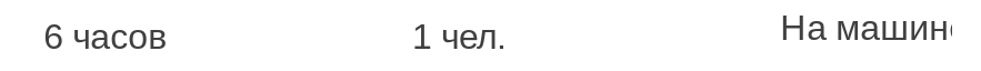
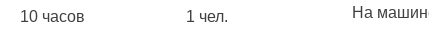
[44,18,168,56] 6 часов -> [20,8,85,25] 10 часов

